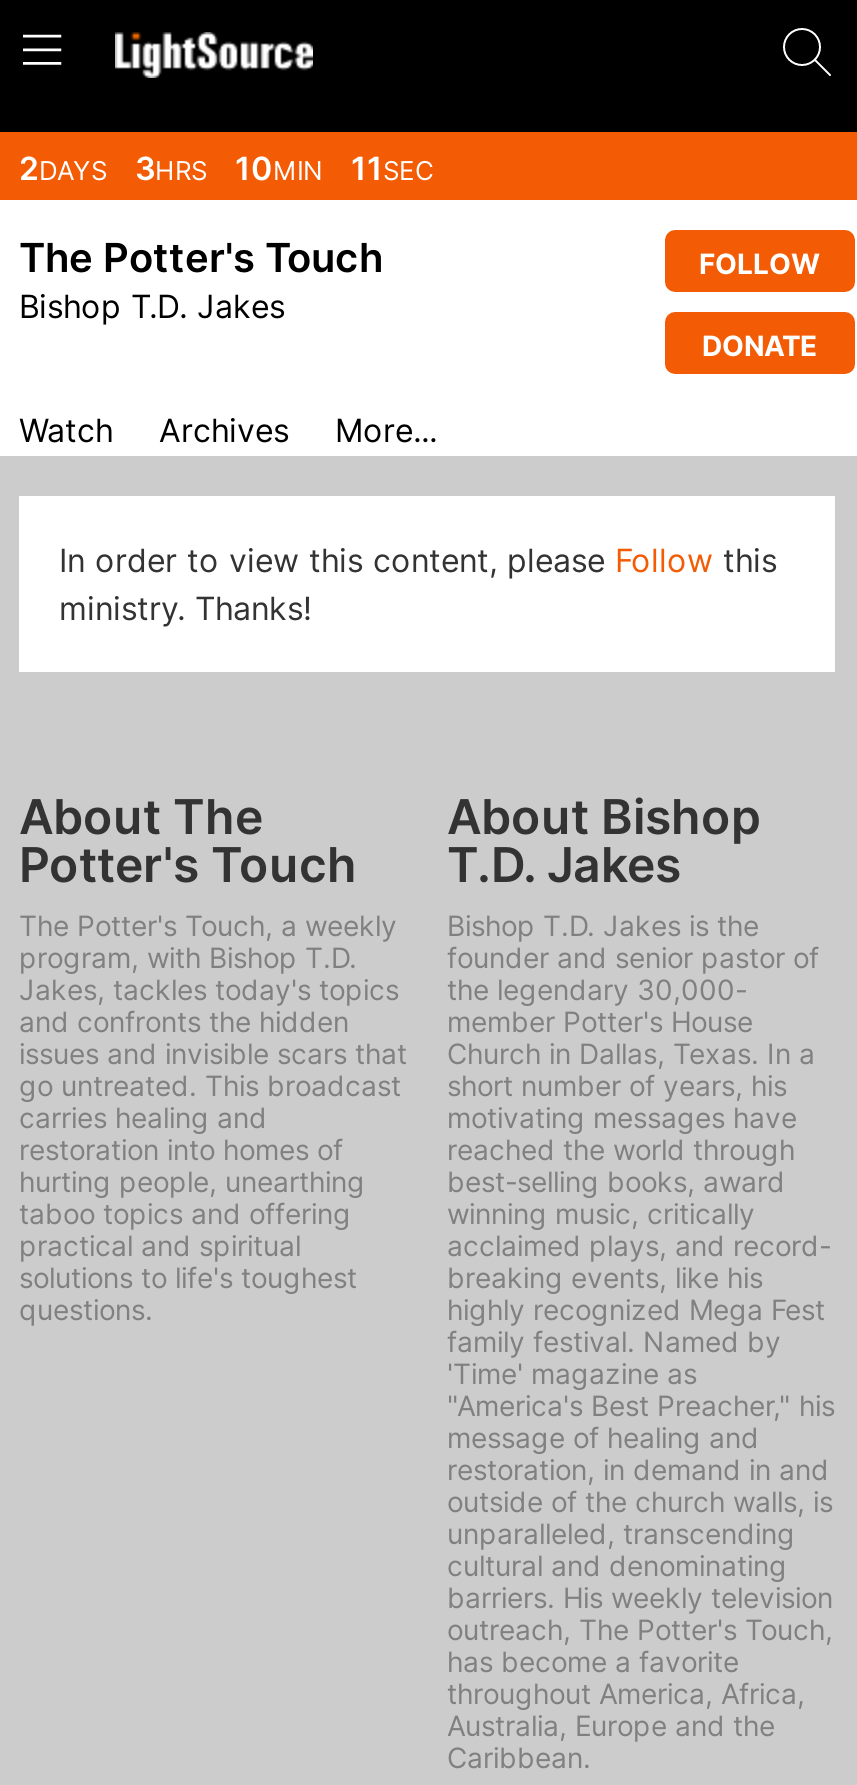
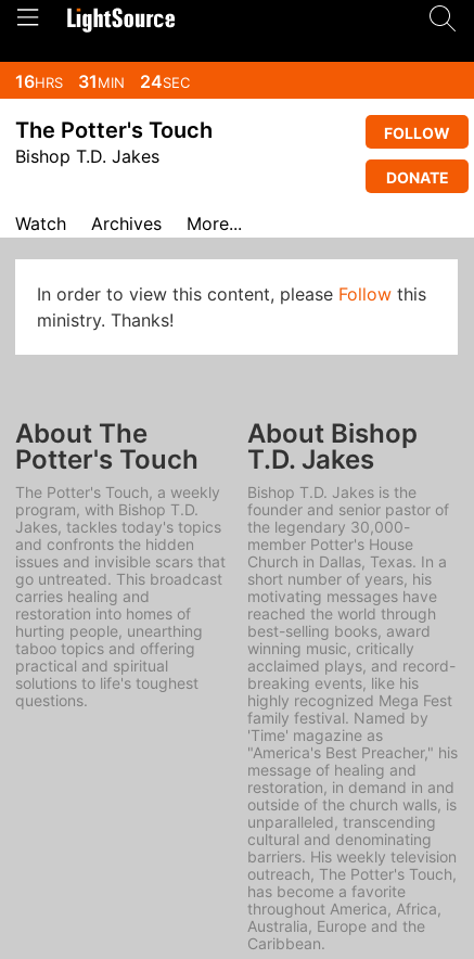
[19,148,441,188] 2DAYS 3HRS 10MIN 11SEC -> [15,71,194,92] 16HRS 31MIN 24SEC

